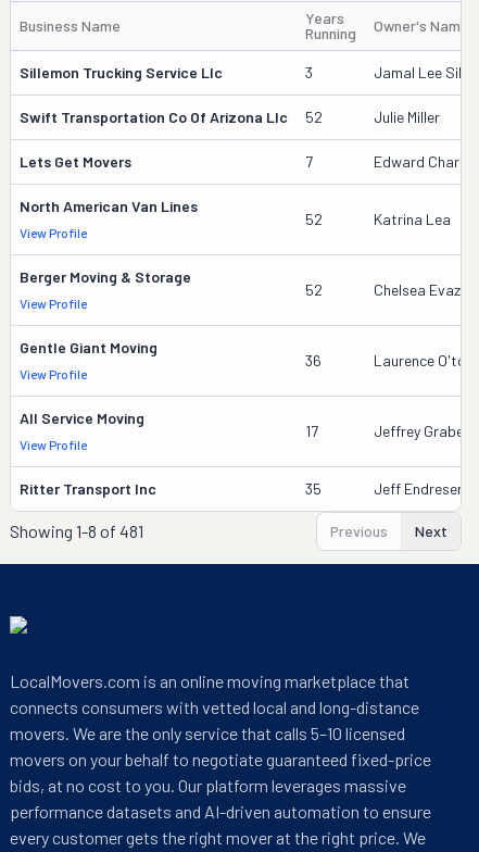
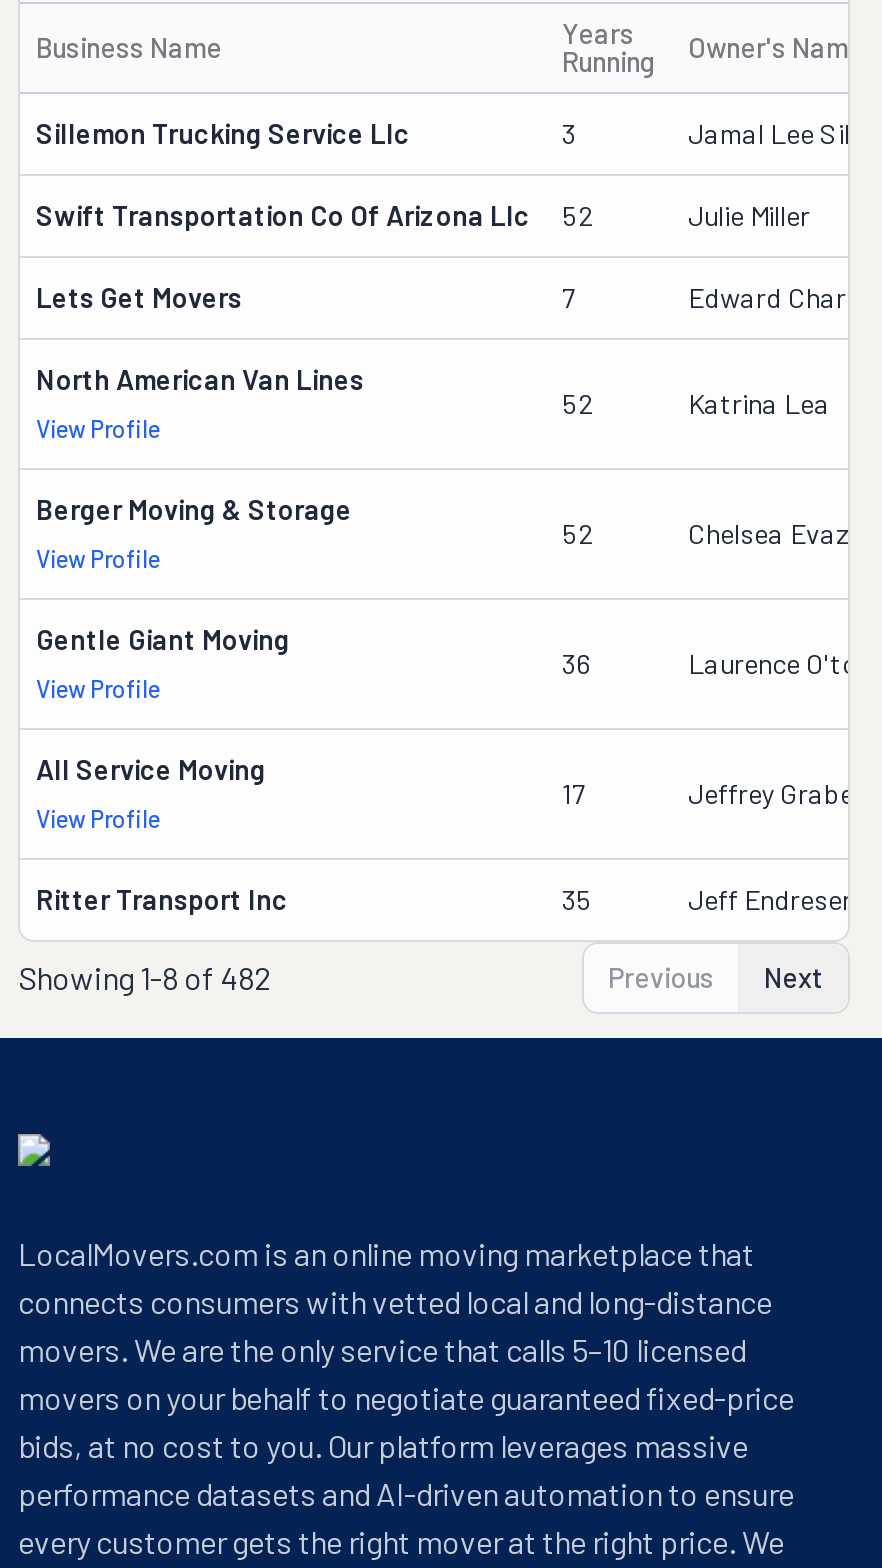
[10,521,143,541] Showing 1-8 of 481 -> [18,958,270,996] Showing 1-8 of 482

